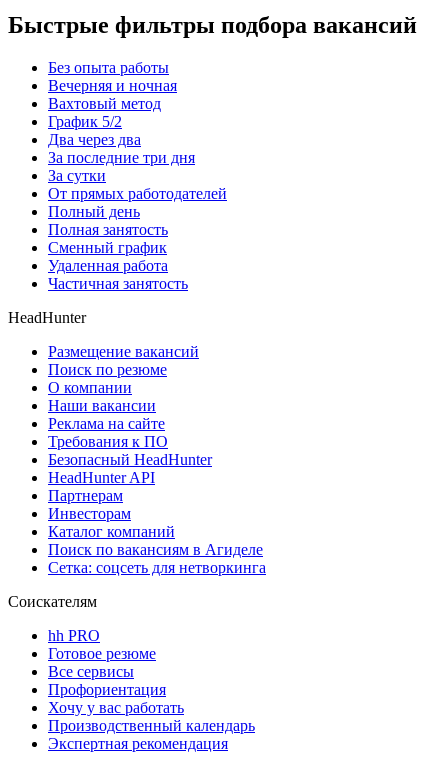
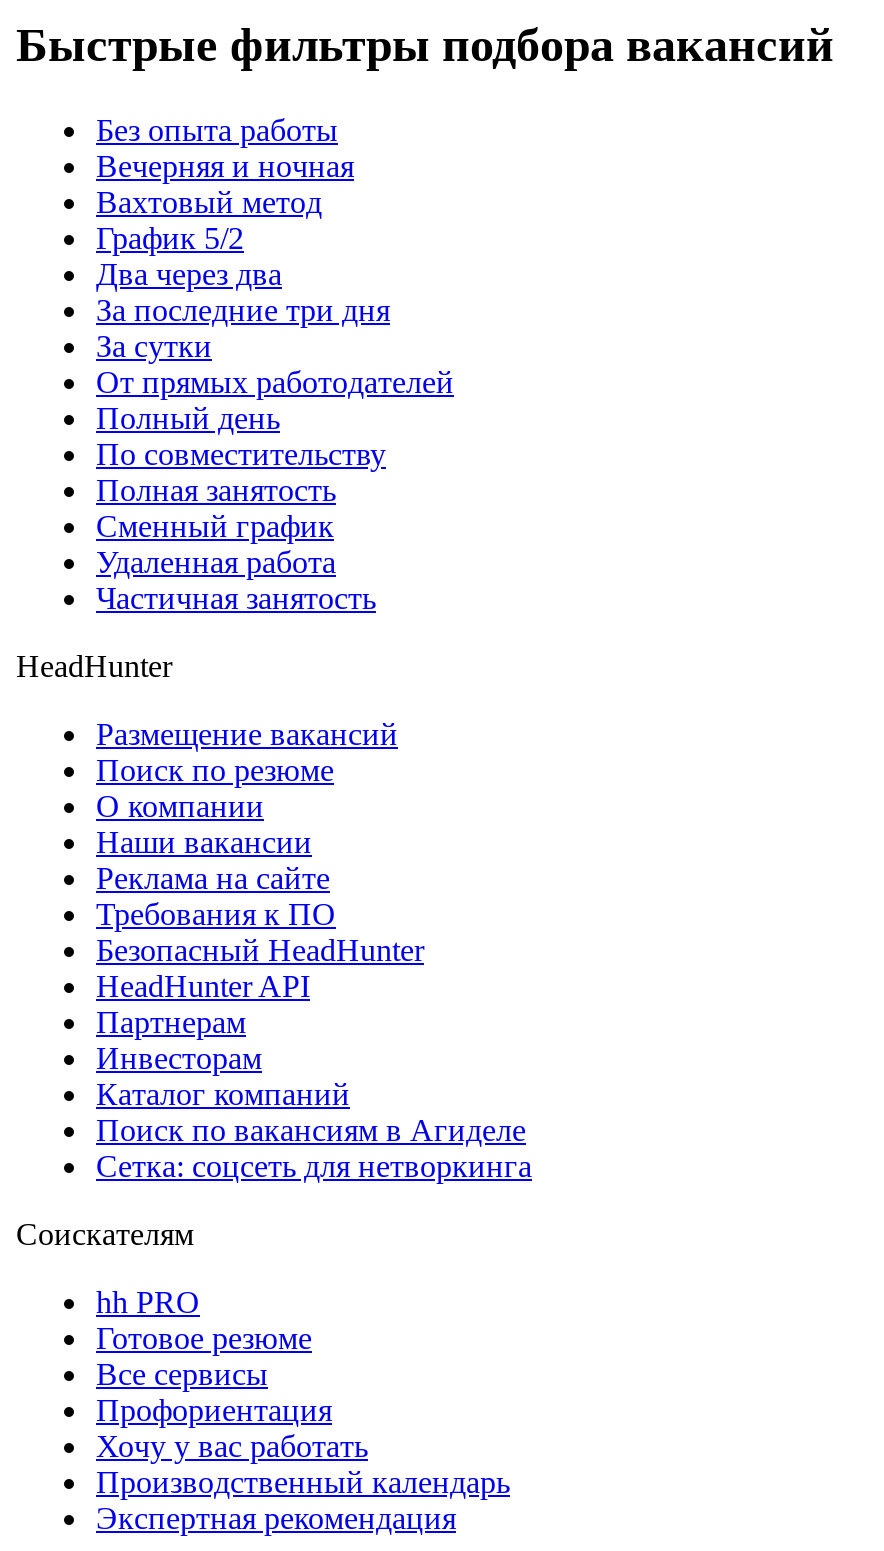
none -> [96,437,386,471] По совместительству

